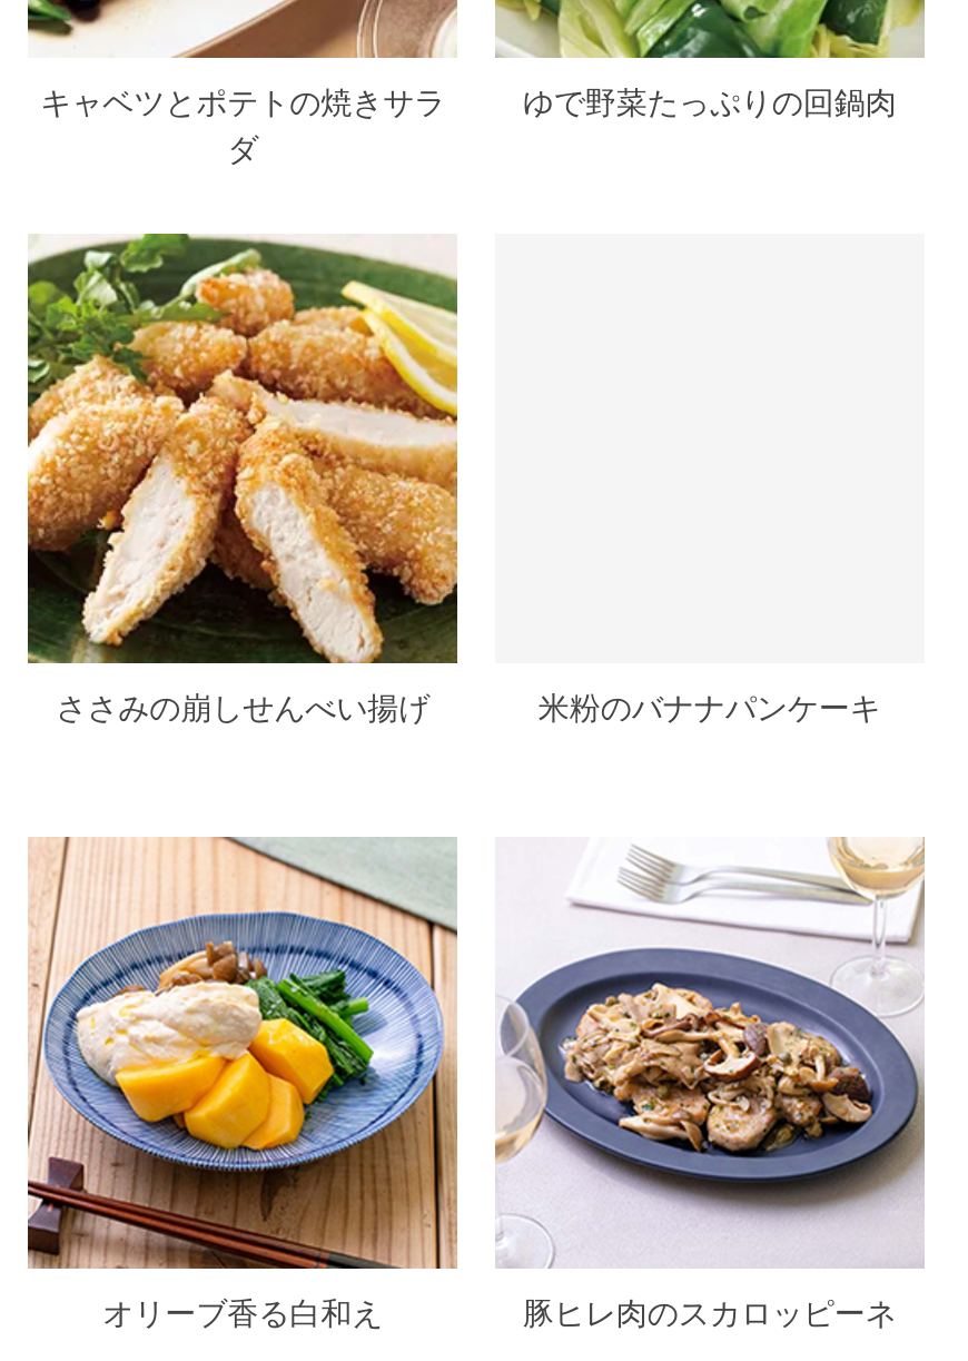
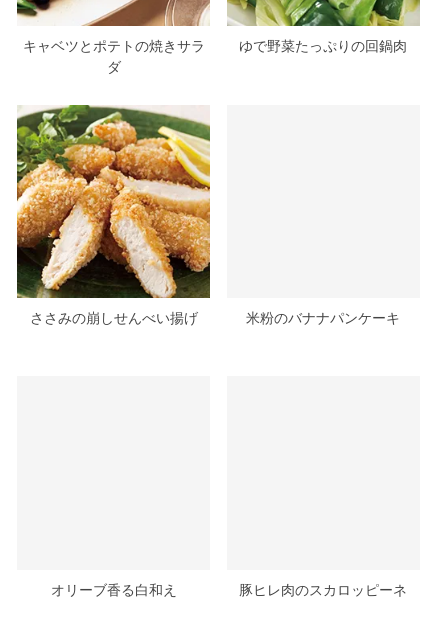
[26,835,460,1271] [image] -> none
[493,837,927,1269] [image] -> none

